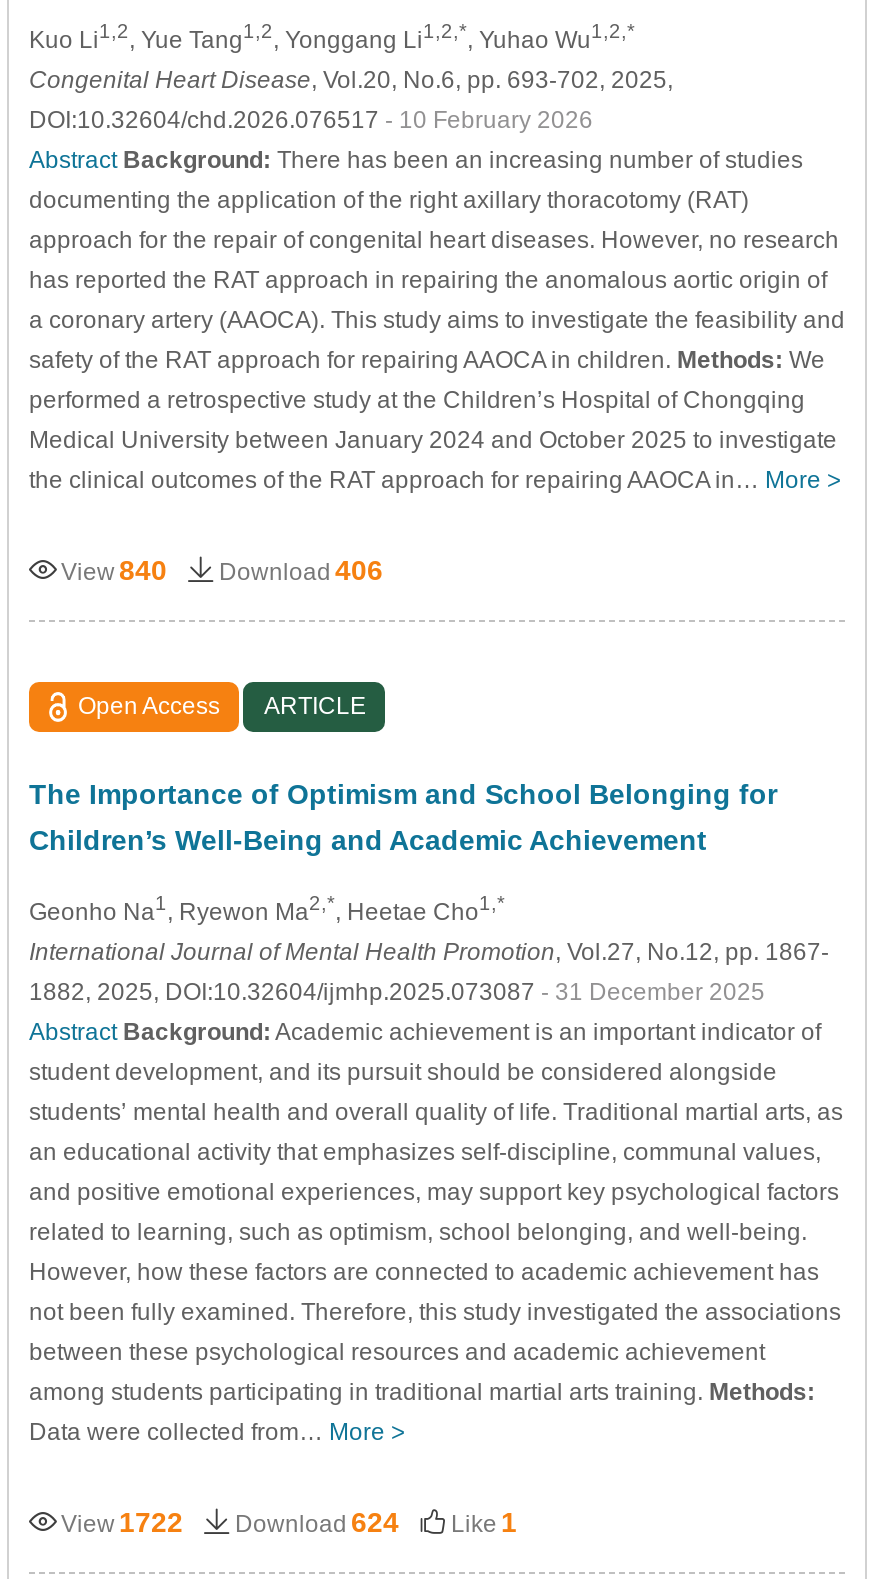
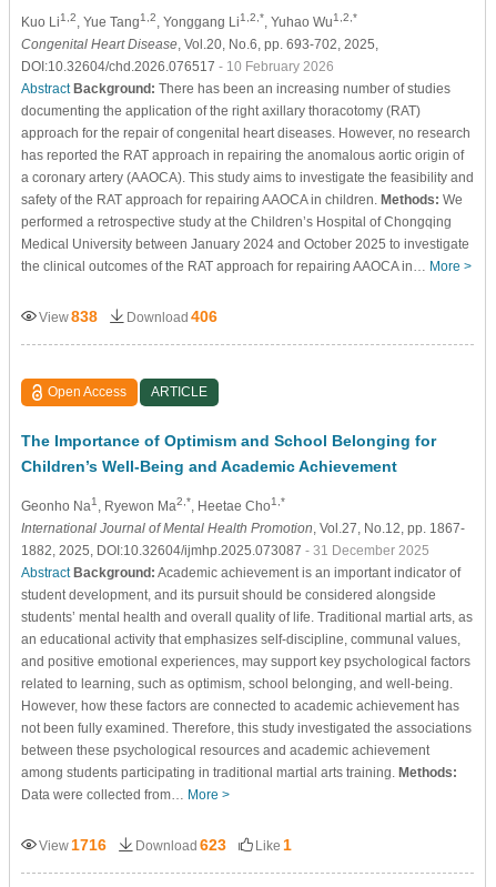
[61,553,383,585] View 840 Download 406 -> [39,307,217,325] View 838 Download 406
[61,1505,183,1537] View 1722 -> [39,836,107,853] View 1716
[235,1505,399,1537] Download 624 -> [135,836,226,853] Download 623

